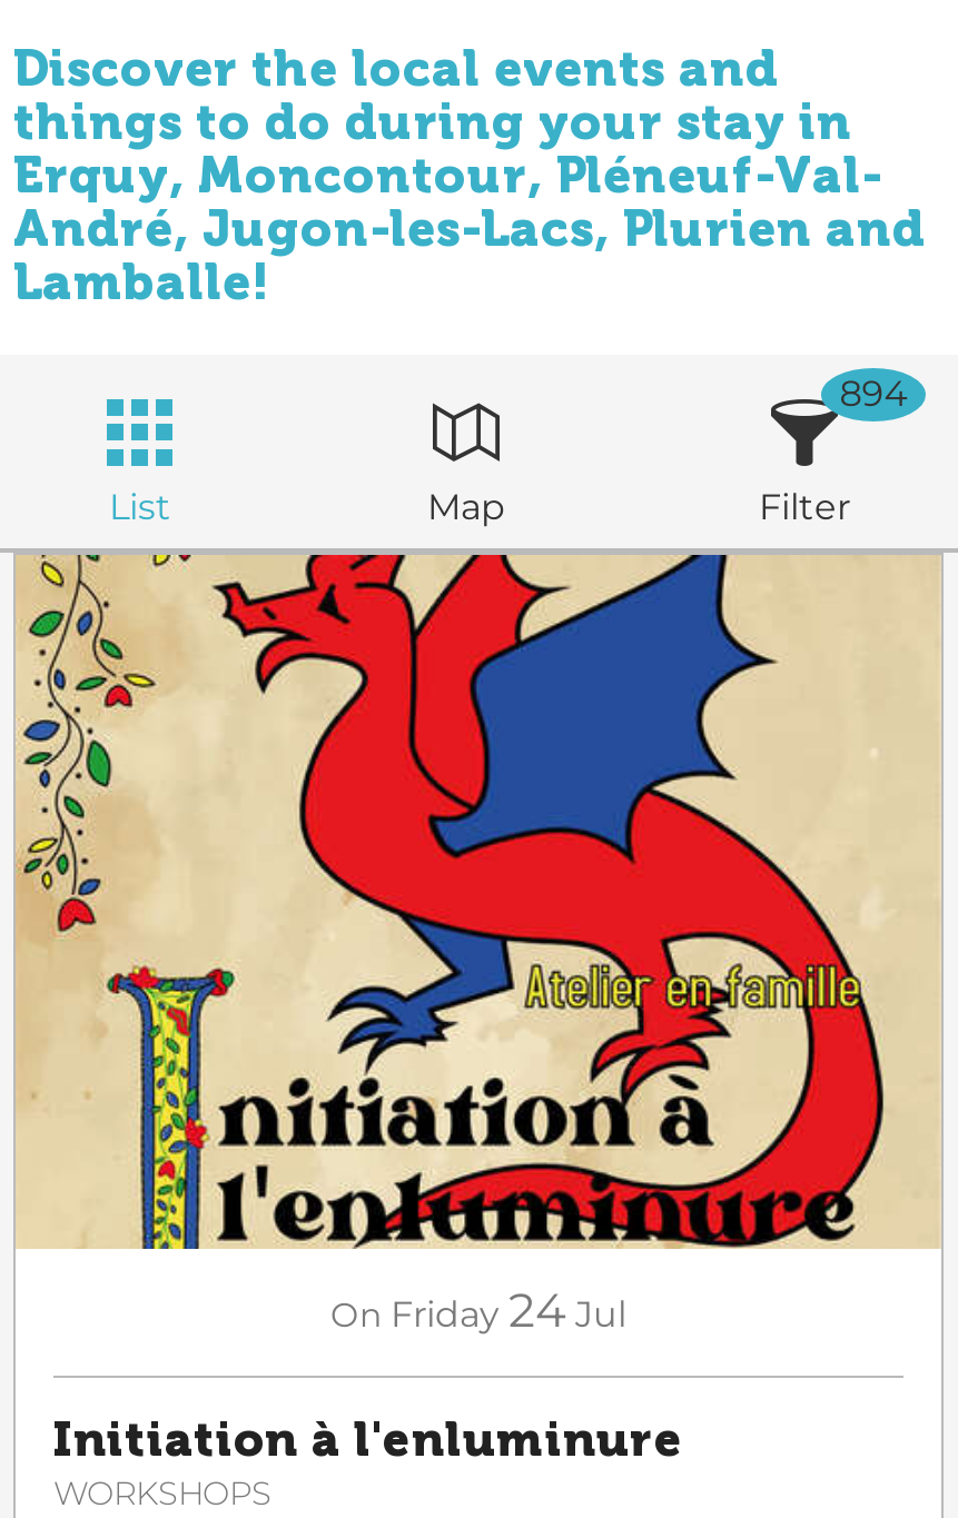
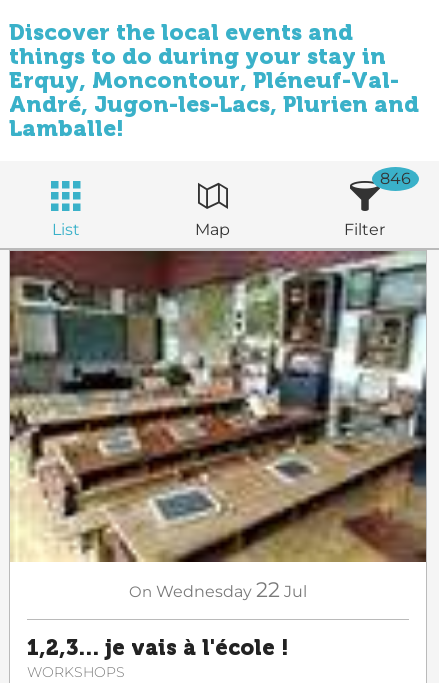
[839,373,908,415] 894 -> [380,169,411,188] 846
[13,553,941,1338] [image] | On Friday 24 Jul -> [9,250,427,602] [image] | On Wednesday 22 Jul
[53,1411,683,1469] Initiation à l'enluminure -> [27,635,289,661] 1,2,3... je vais à l'école !

